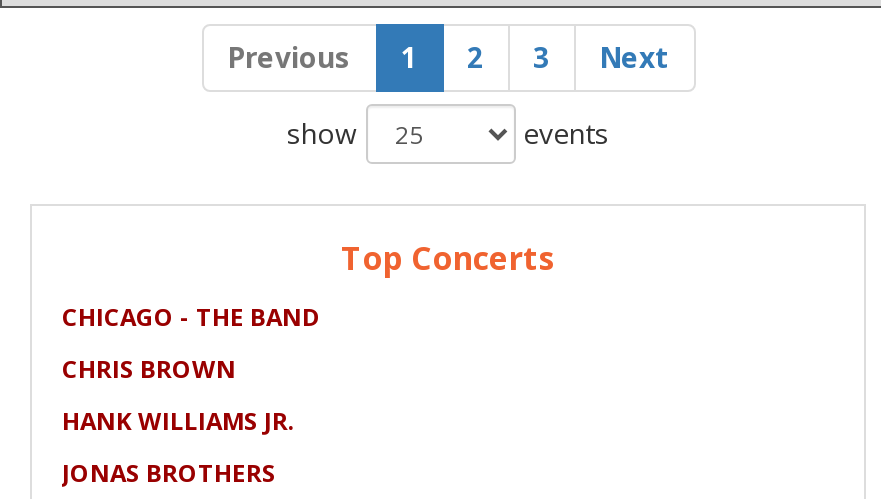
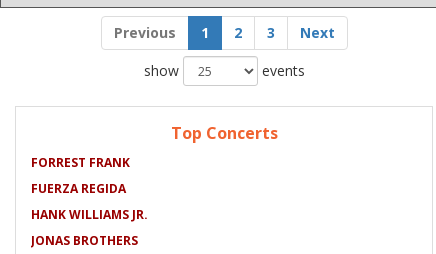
[62,300,320,334] CHICAGO - THE BAND -> [31,154,130,171] FORREST FRANK
[62,352,236,386] CHRIS BROWN -> [31,180,126,197] FUERZA REGIDA

